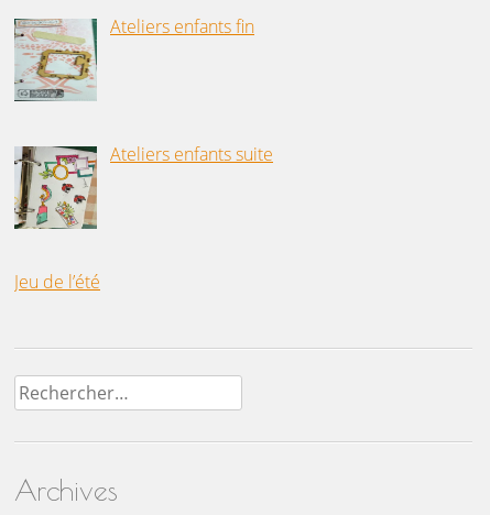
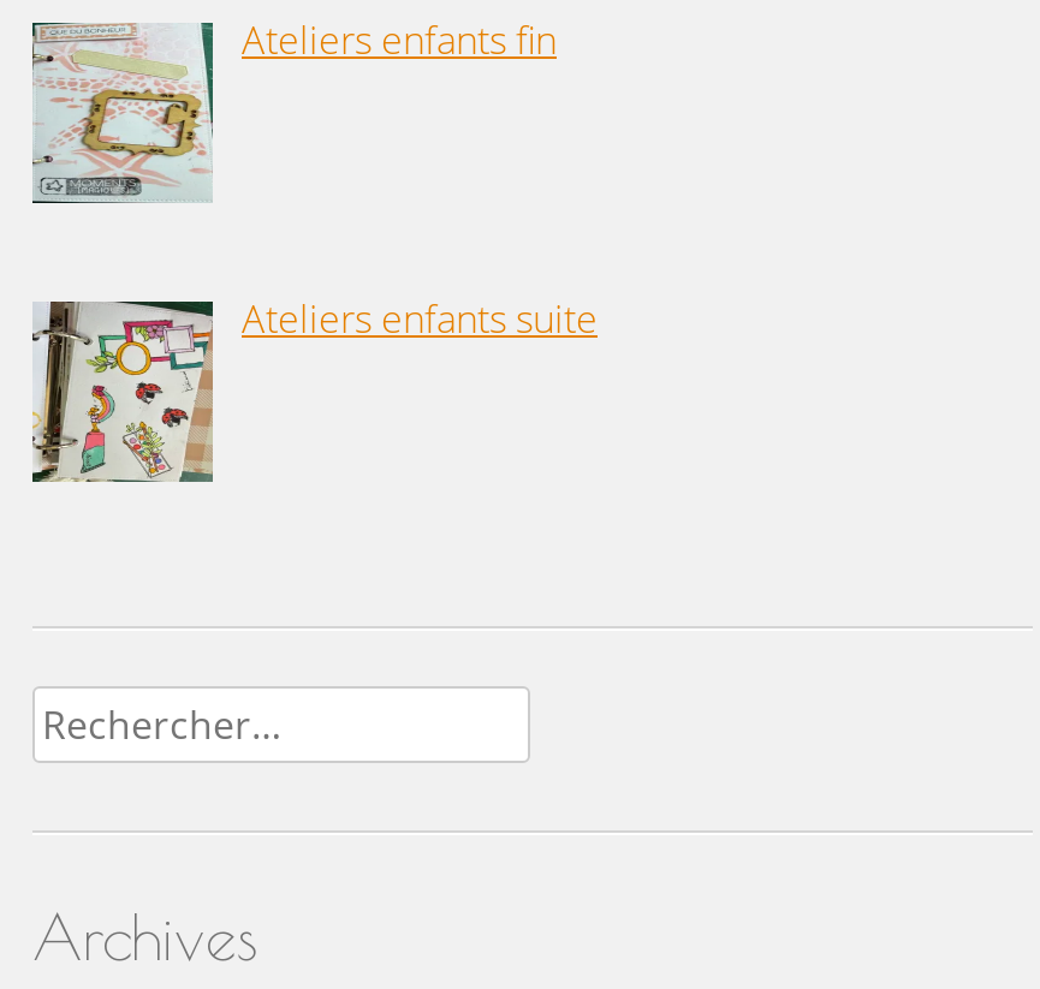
[14,269,100,293] Jeu de l’été -> none

